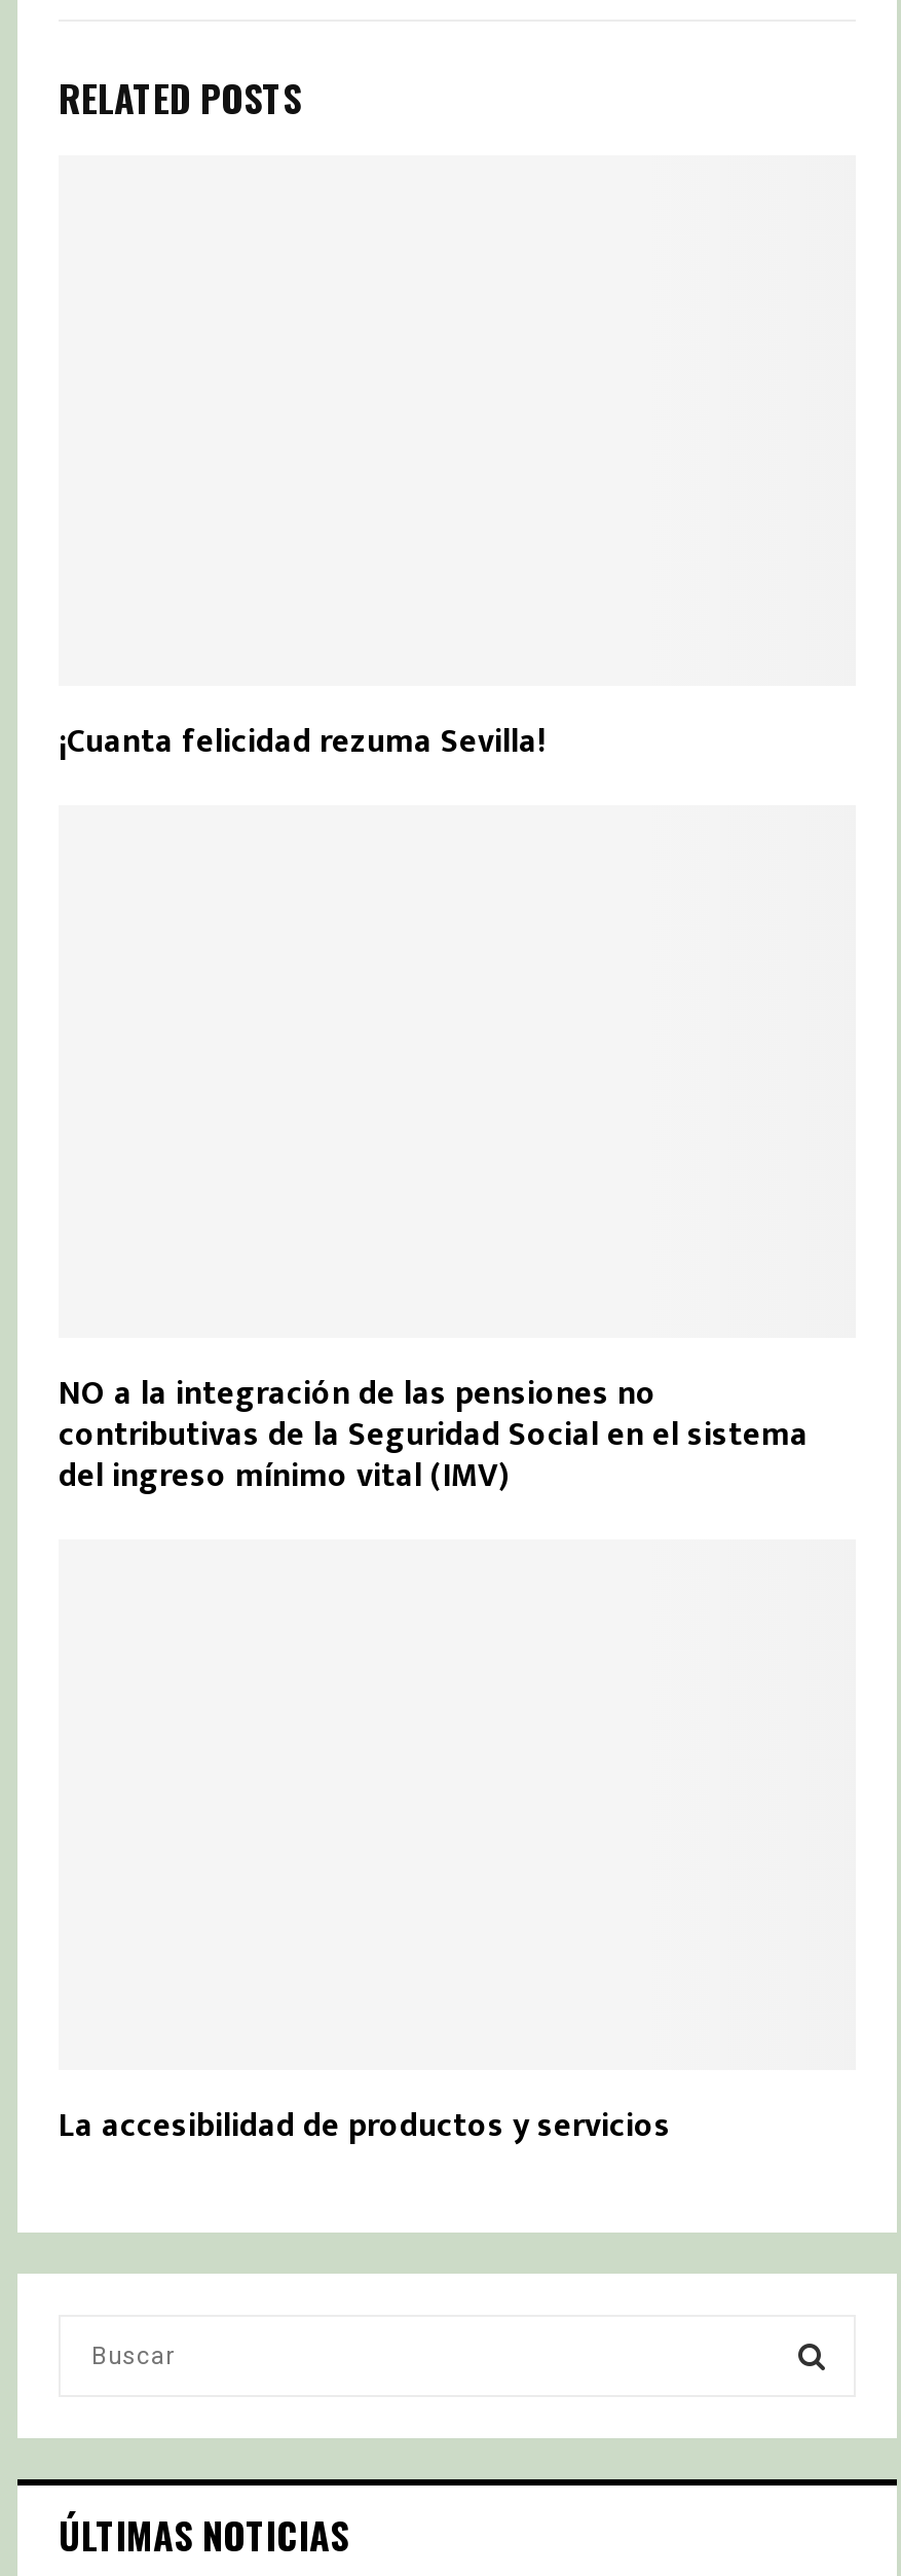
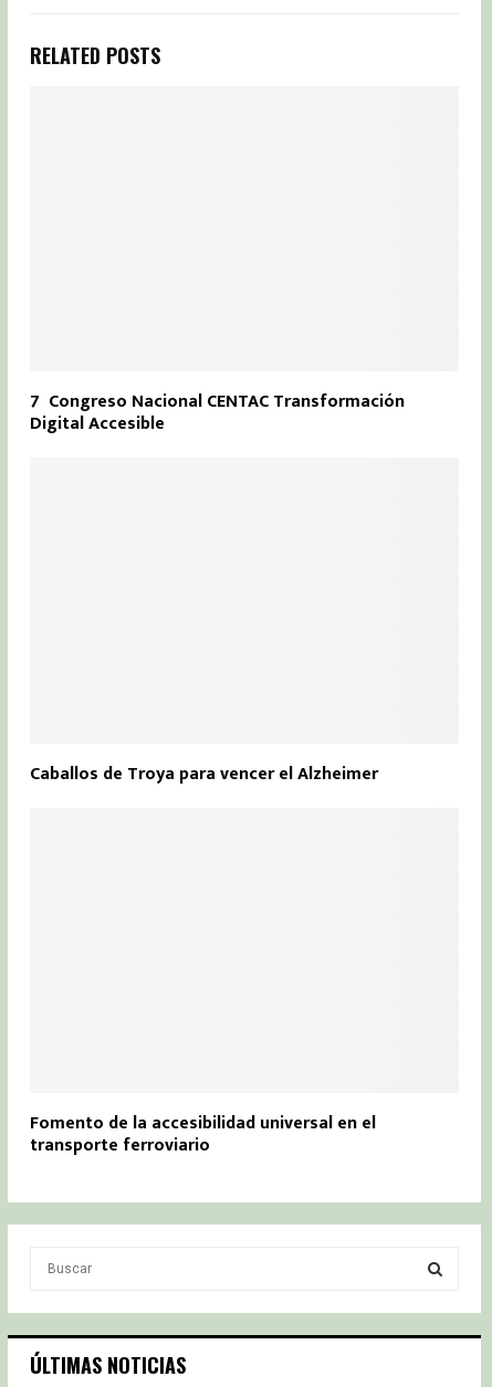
[59,715,546,771] ¡Cuanta felicidad rezuma Sevilla! -> [30,387,405,439] 7º Congreso Nacional CENTAC Transformación | Digital Accesible
[59,1366,809,1504] NO a la integración de las pensiones no | contributivas de la Seguridad Social en el sistema | del ingreso mínimo vital (IMV) -> [30,759,378,789] Caballos de Troya para vencer el Alzheimer
[59,2100,671,2155] La accesibilidad de productos y servicios -> [30,1109,376,1161] Fomento de la accesibilidad universal en el | transporte ferroviario

